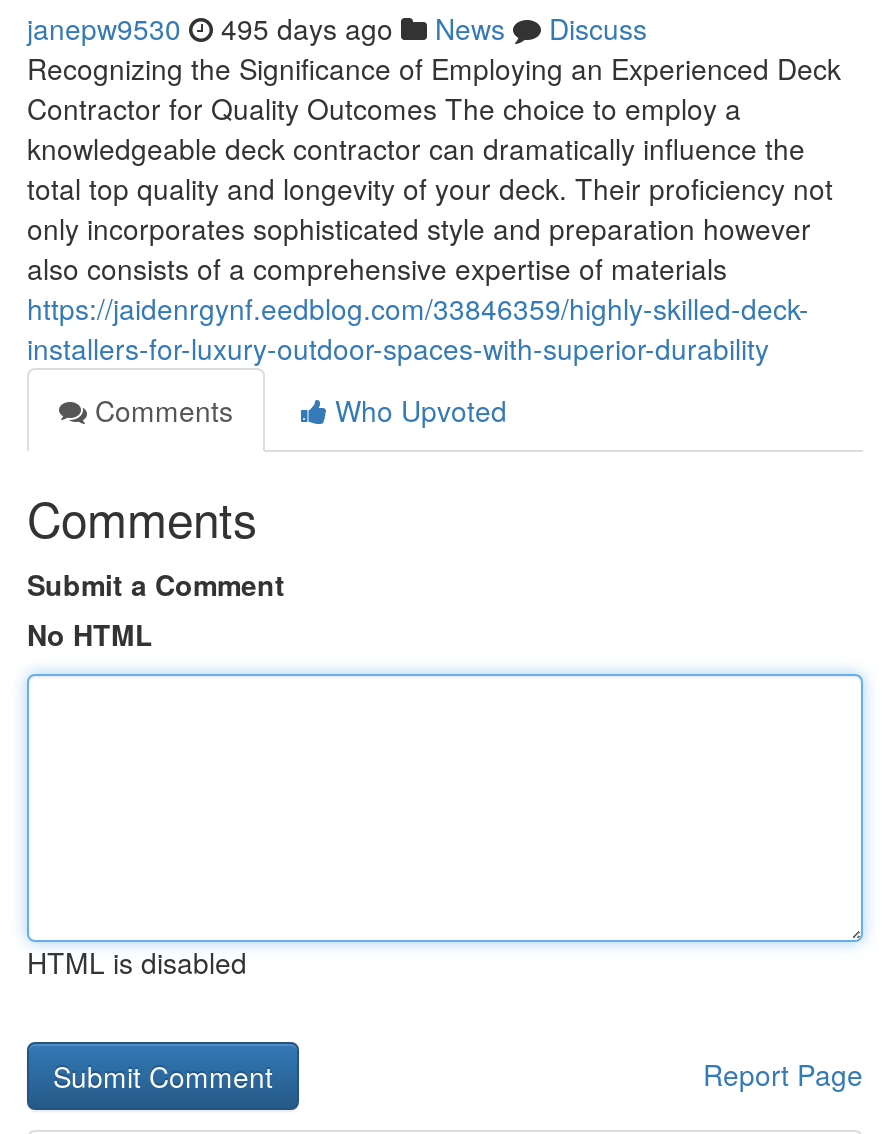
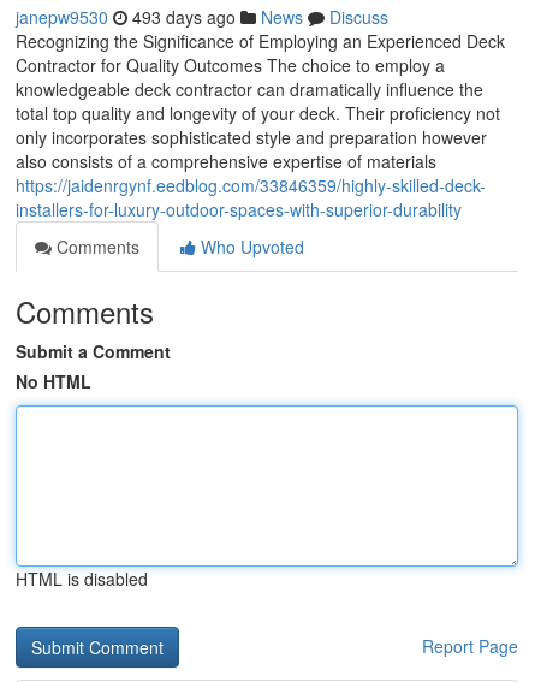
[27,8,647,48] janepw9530 495 days ago News Discuss -> [16,5,388,29] janepw9530 493 days ago News Discuss

